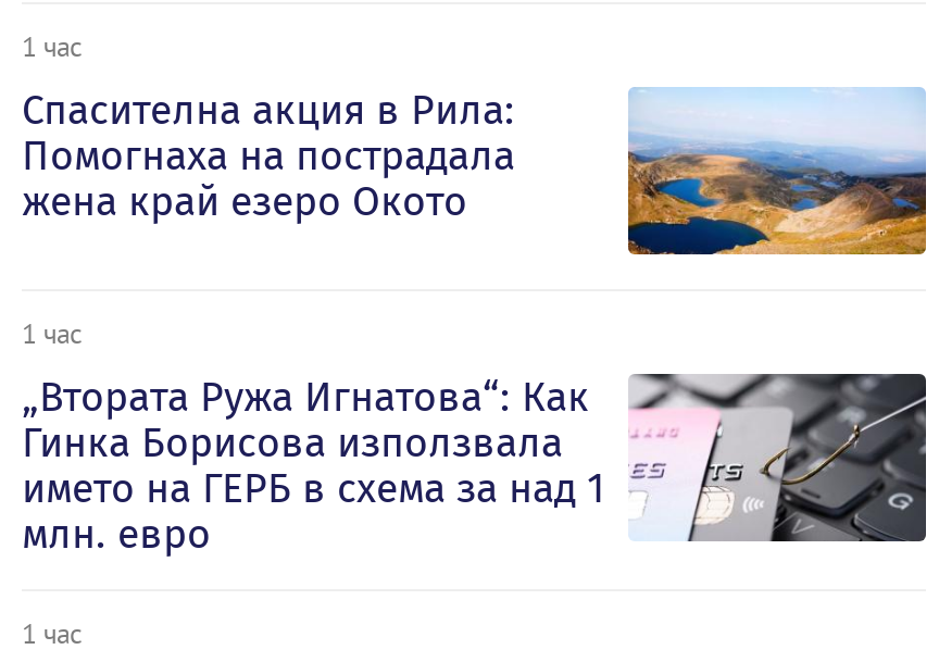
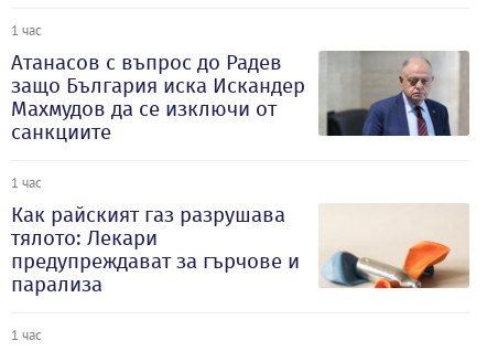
[22,85,515,226] Спасителна акция в Рила: | Помогнаха на пострадала | жена край езеро Окото -> [11,49,305,144] Атанасов с въпрос до Радев | защо България иска Искандер | Махмудов да се изключи от | санкциите
[628,86,928,258] [image] -> [320,50,469,137] [image]
[22,371,928,559] [image] | „Втората Ружа Игнатова“: Как | Гинка Борисова използвала | името на ГЕРБ в схема за над 1 | млн. евро -> [11,202,469,296] [image] | Как райският газ разрушава | тялото: Лекари | предупреждават за гърчове и | парализа

